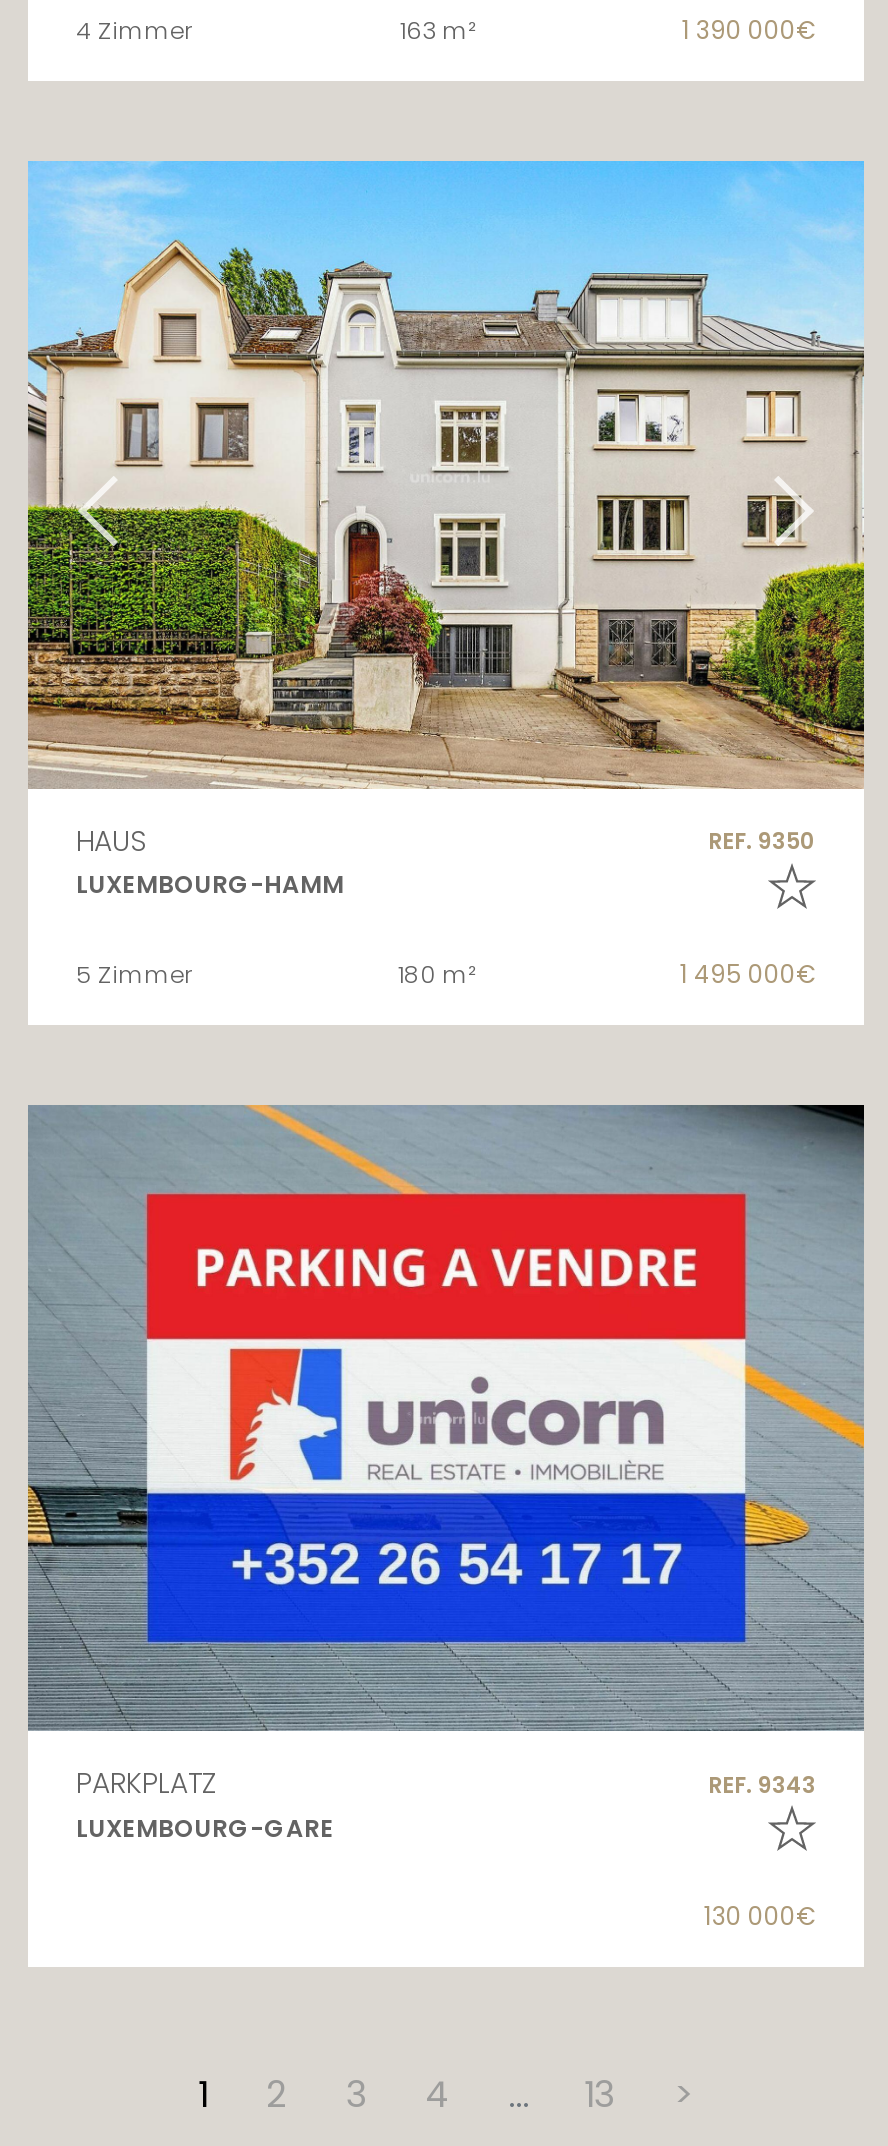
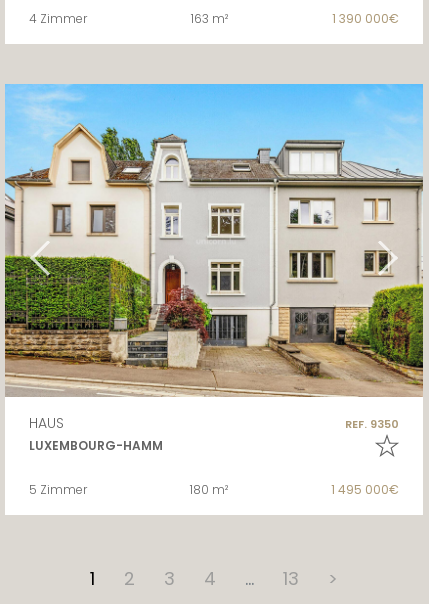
[26,1102,866,1934] [image] | PARKPLATZ | REF. 9343 | LUXEMBOURG-GARE | 130 000€ -> none

